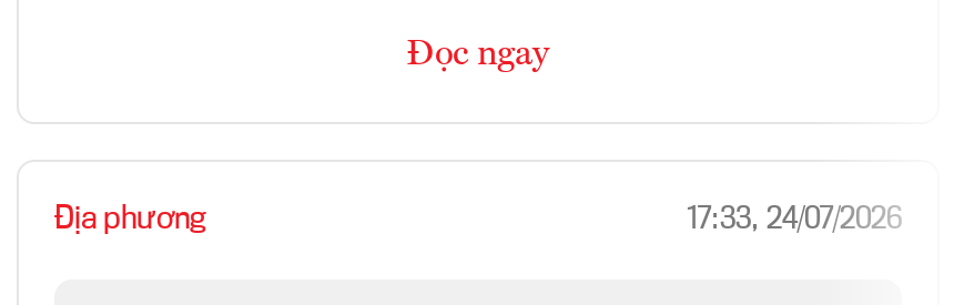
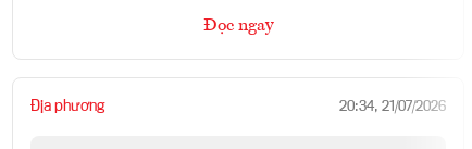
[687,205,902,234] 17:33, 24/07/2026 -> [339,100,446,114] 20:34, 21/07/2026

